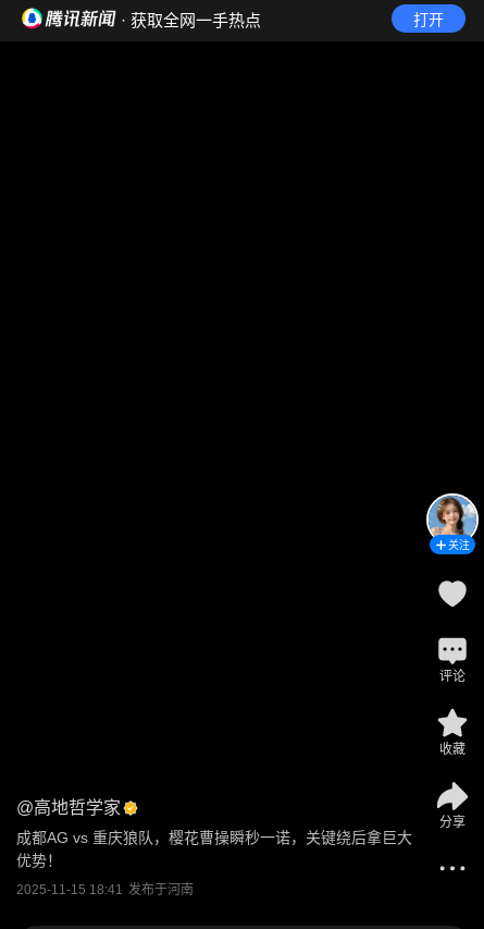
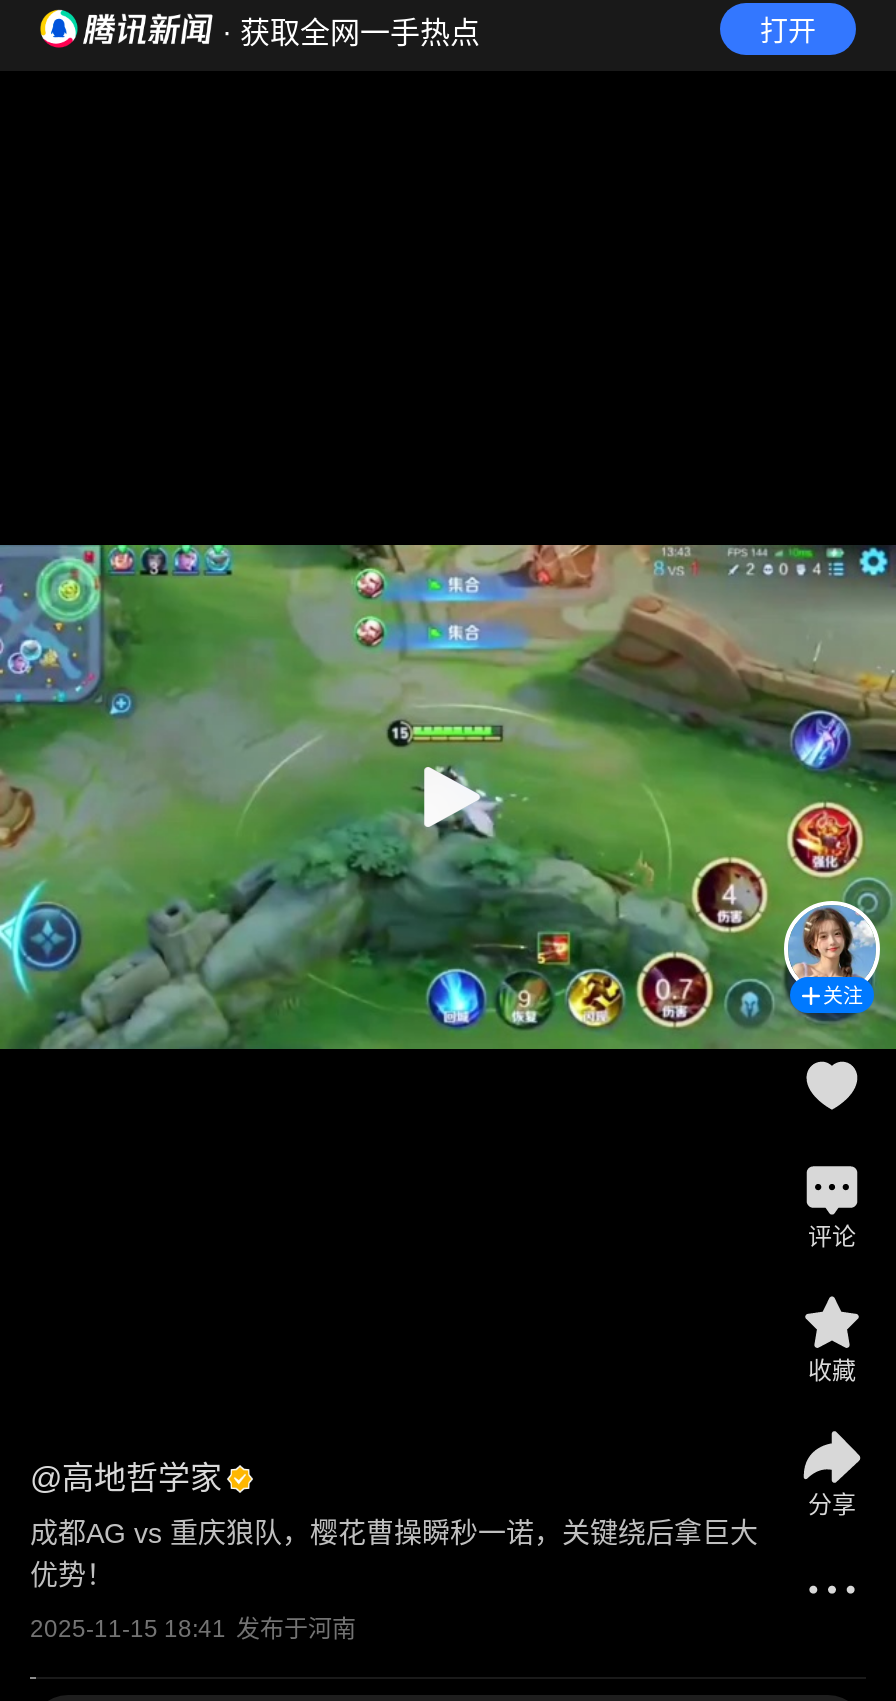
none -> [6,543,890,1051] [image]

